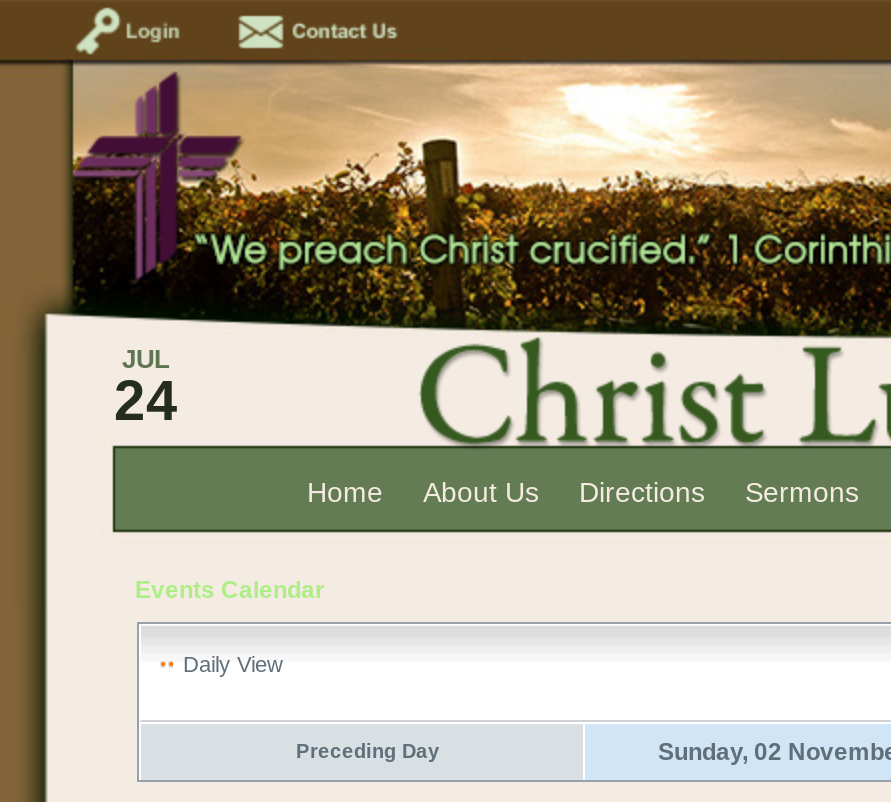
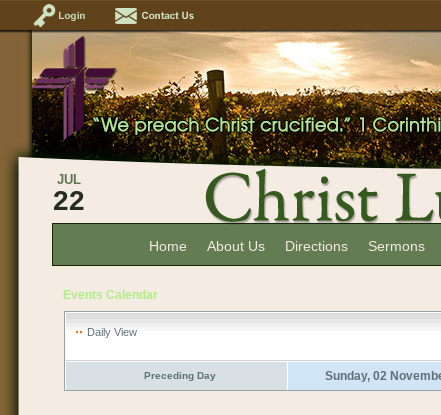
[114,370,178,432] 24 -> [52,185,84,216] 22

